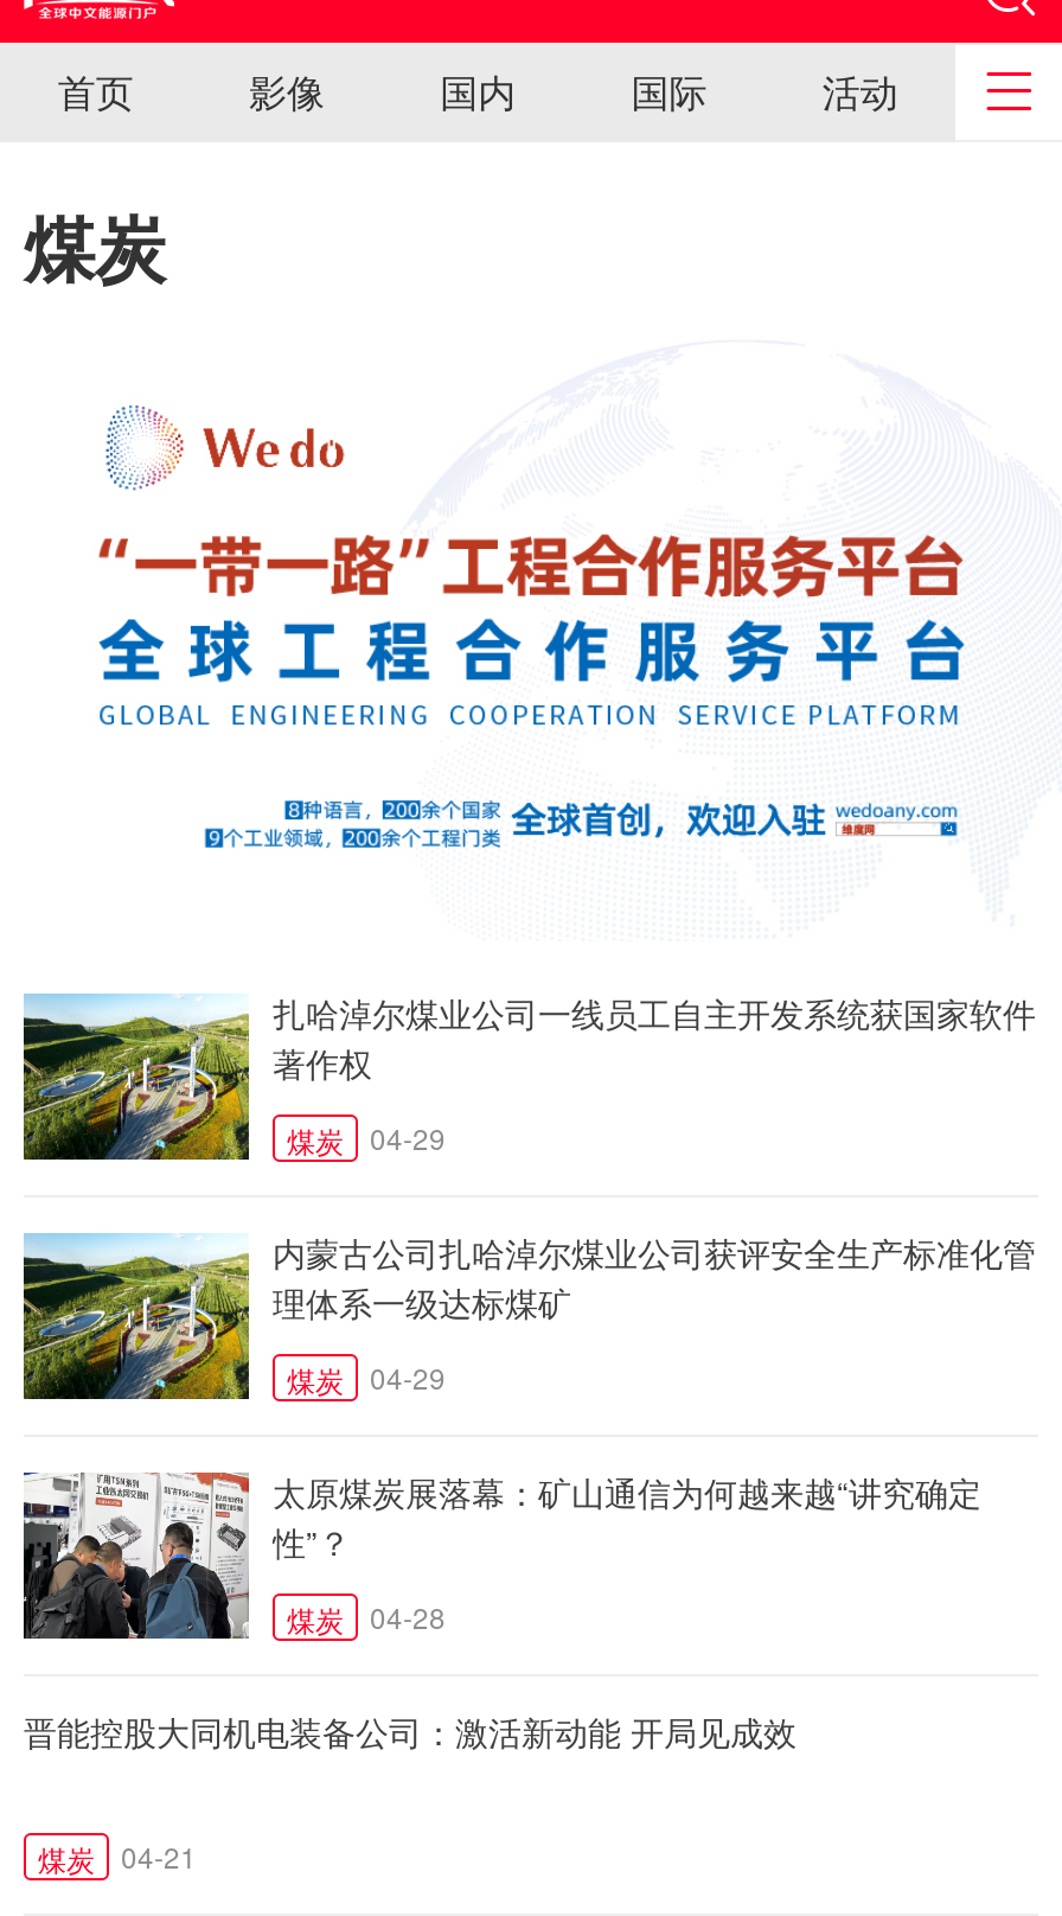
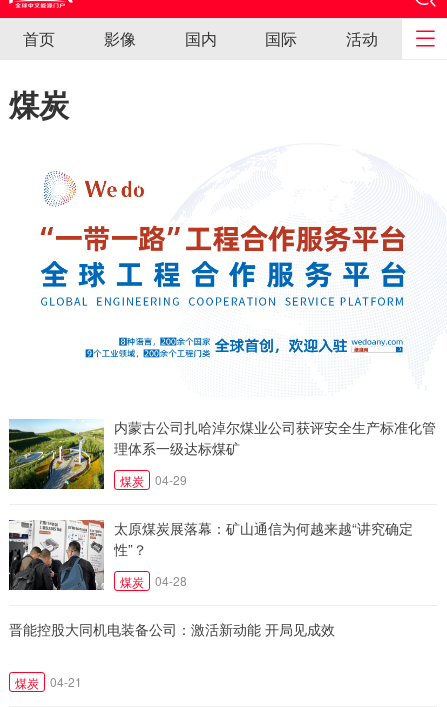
[273,988,1036,1159] 扎哈淖尔煤业公司一线员工自主开发系统获国家软件 | 著作权 | 煤炭 | 04-29 -> none

